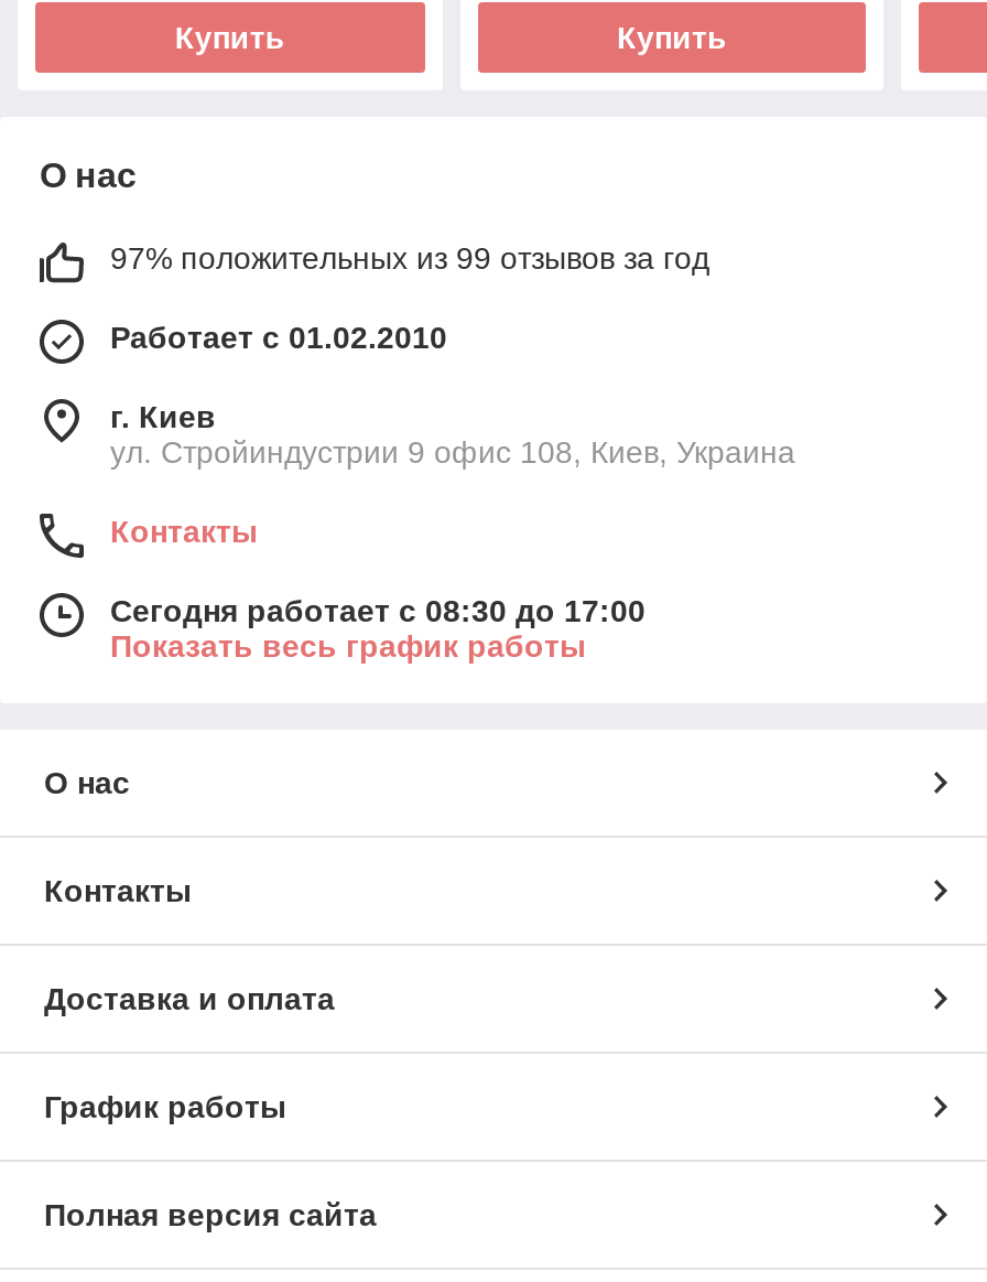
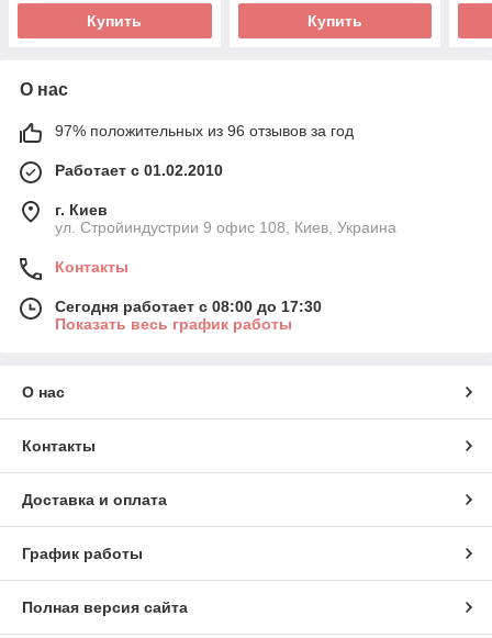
[110,241,709,277] 97% положительных из 99 отзывов за год -> [55,122,354,140] 97% положительных из 96 отзывов за год
[110,594,646,629] Сегодня работает с 08:30 до 17:00 -> [55,298,322,316] Сегодня работает с 08:00 до 17:30

